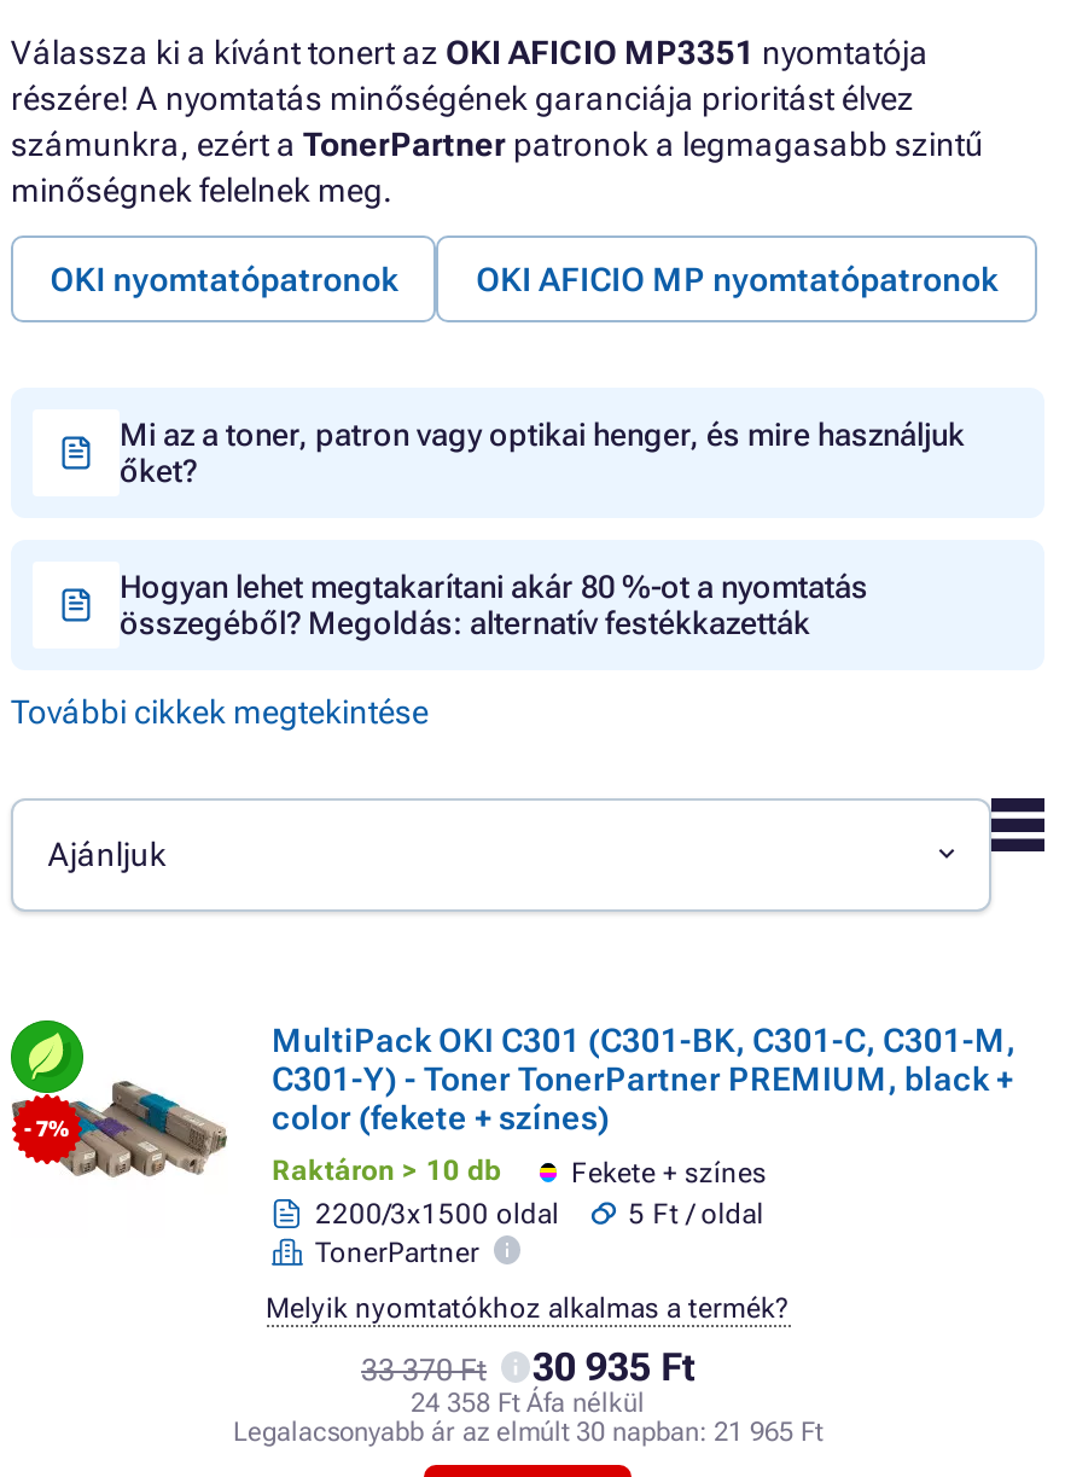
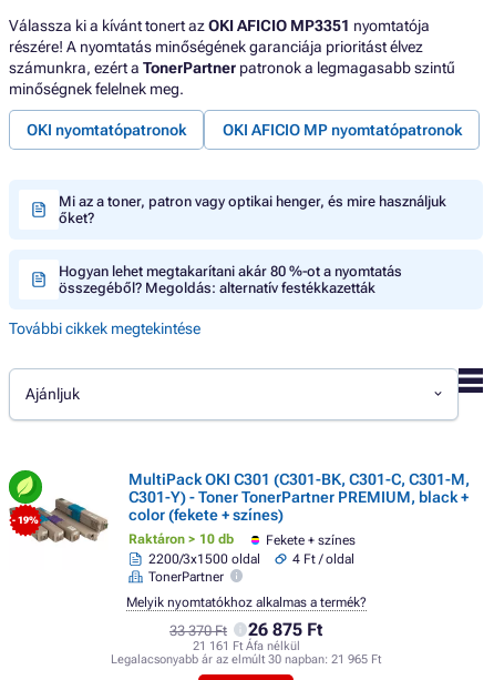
[24,1117,70,1141] - 7% -> [12,514,39,526] - 19%
[629,1197,764,1231] 5 Ft / oldal -> [292,552,354,567] 4 Ft / oldal
[532,1343,694,1389] 30 935 Ft -> [248,618,322,640] 26 875 Ft
[411,1386,645,1418] 24 358 Ft Áfa nélkül -> [192,638,300,653] 21 161 Ft Áfa nélkül

